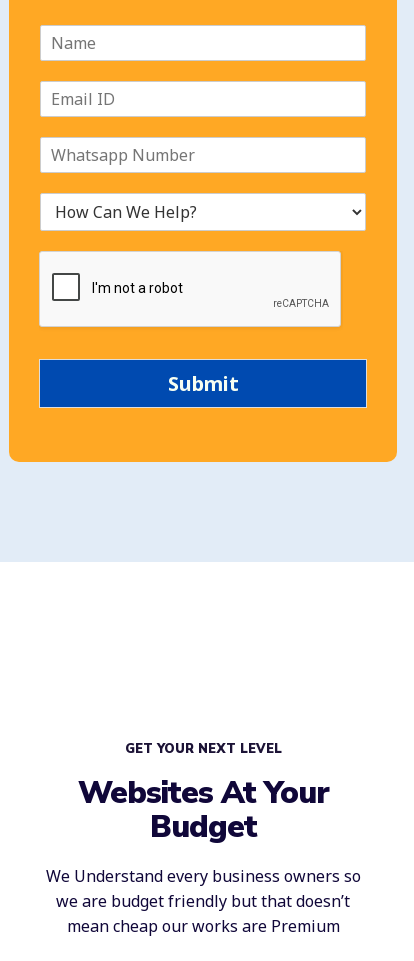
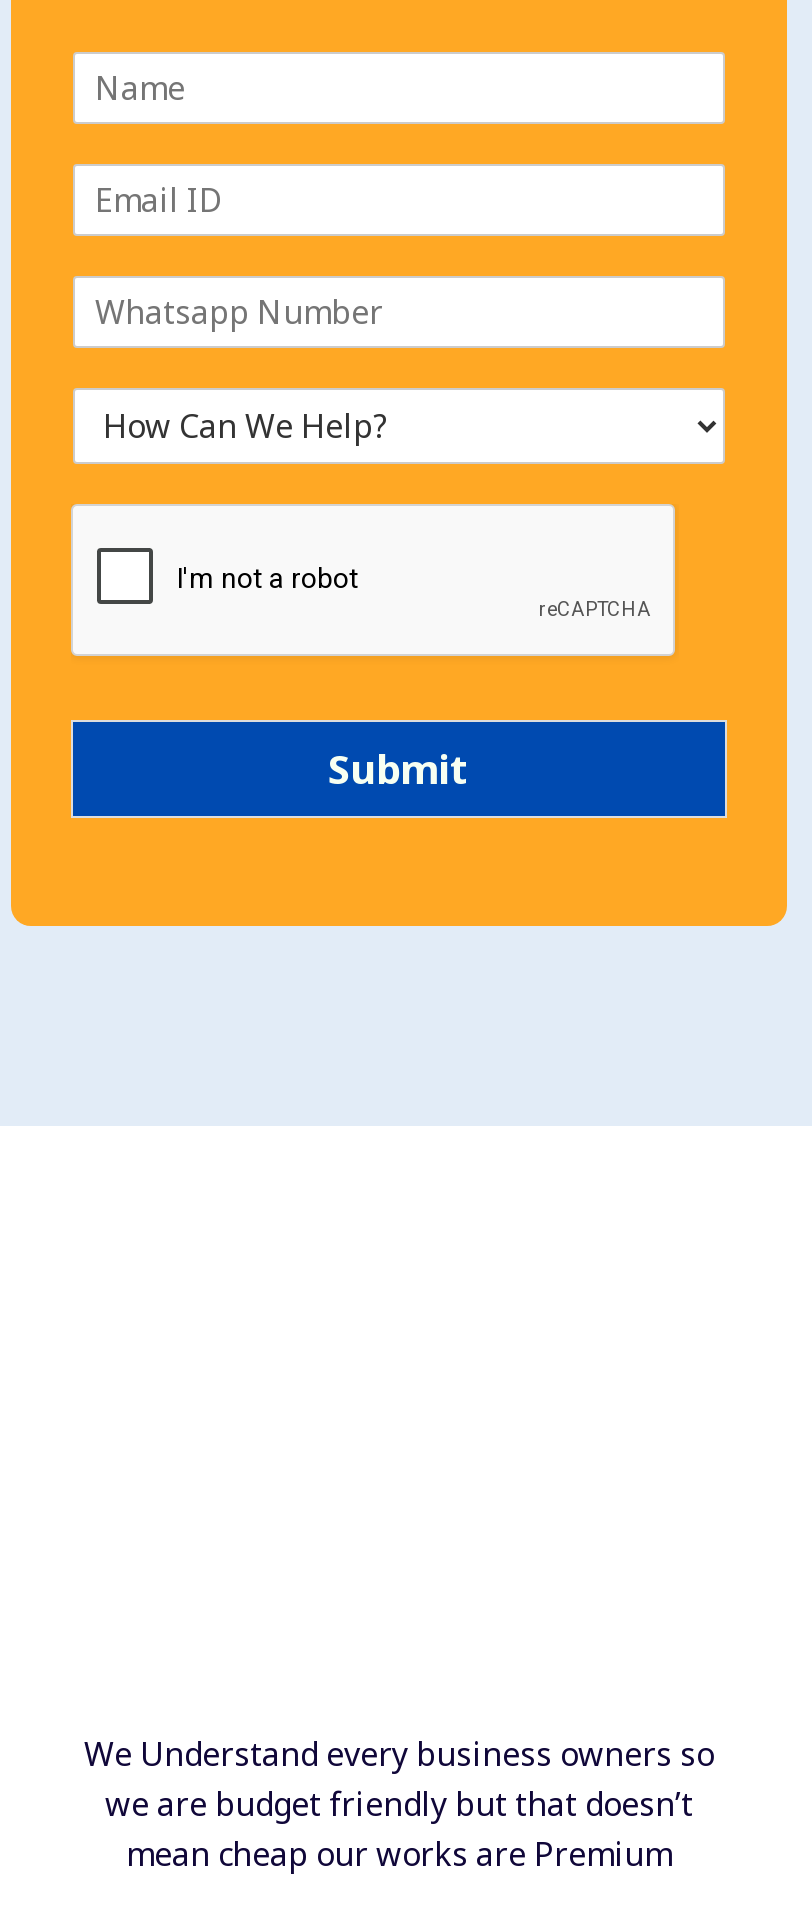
[77,740,328,848] GET YOUR NEXT LEVEL | Websites At Your | Budget -> none

